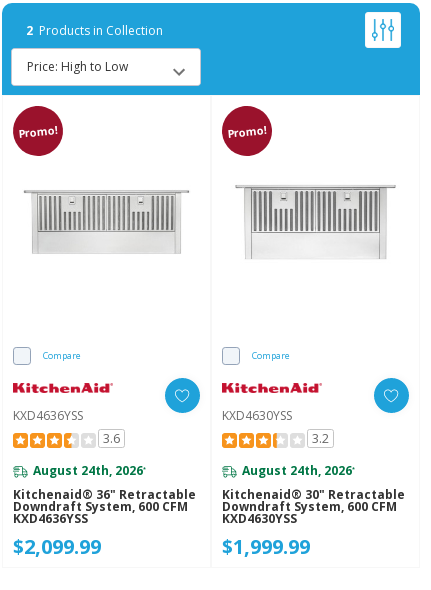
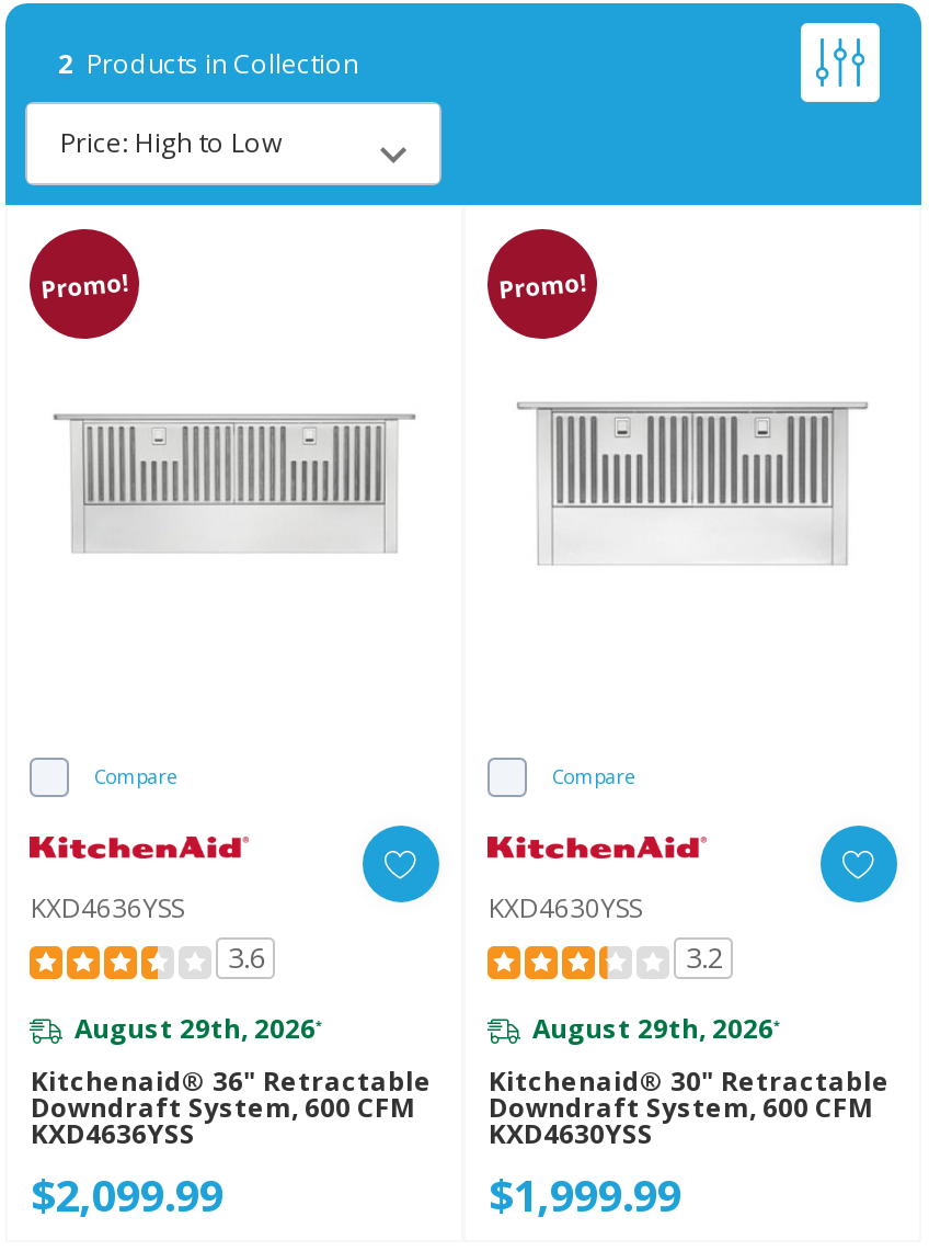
[33,462,146,479] August 24th, 2026* -> [74,1011,322,1048] August 29th, 2026*
[242,462,355,479] August 24th, 2026* -> [532,1011,780,1048] August 29th, 2026*

